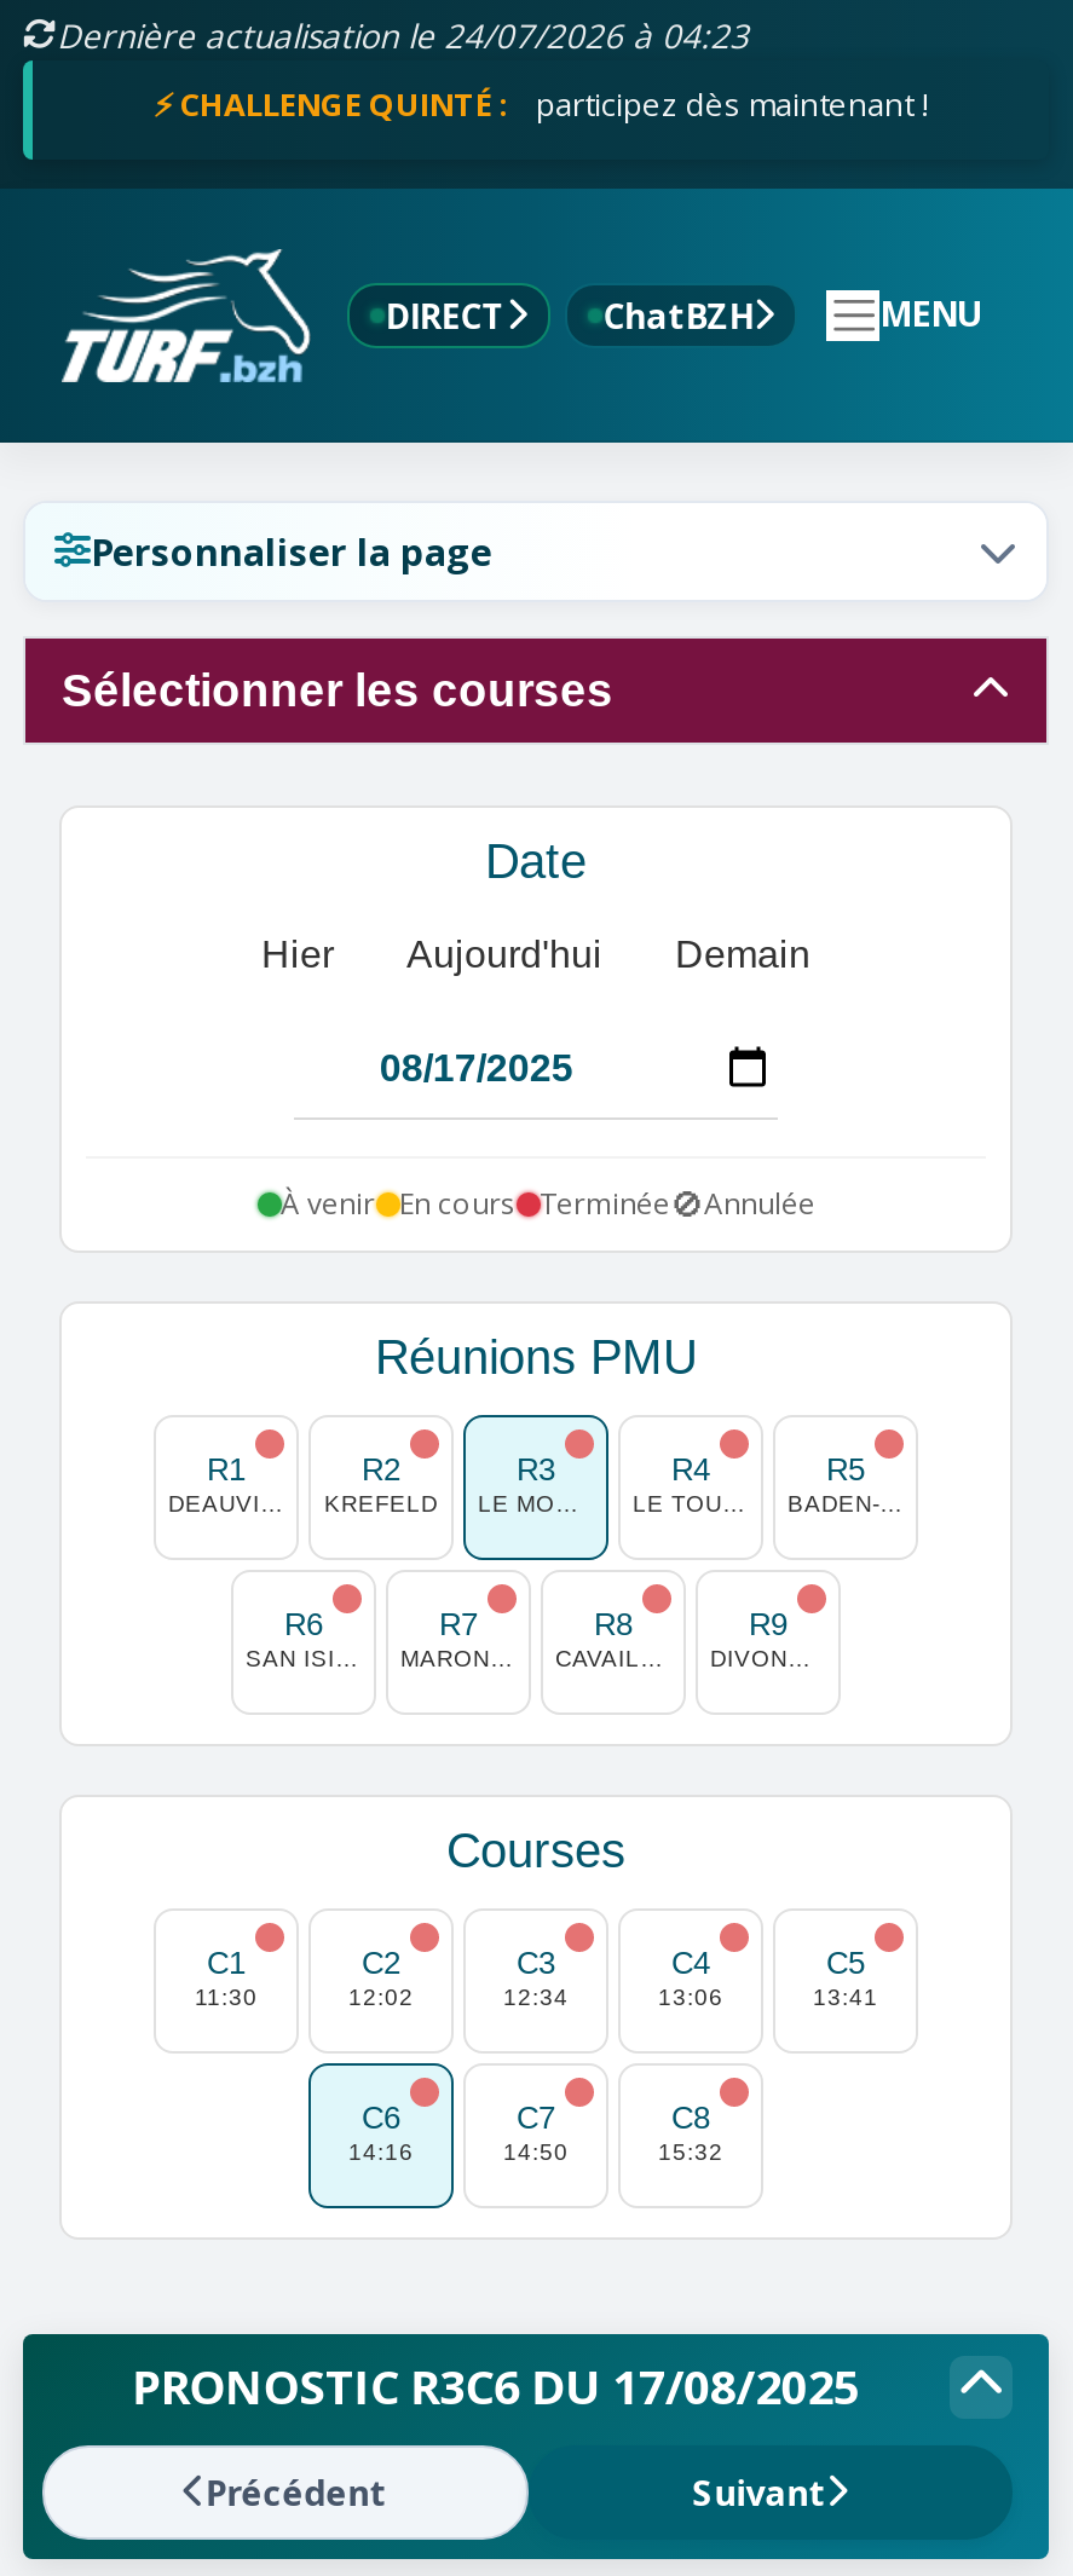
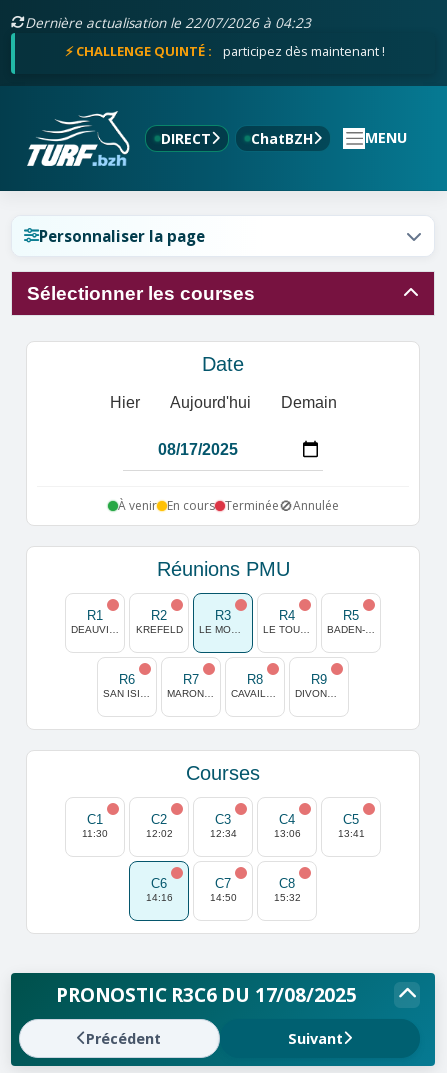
[57,12,749,58] Dernière actualisation le 24/07/2026 à 04:23 -> [25,13,311,32] Dernière actualisation le 22/07/2026 à 04:23

